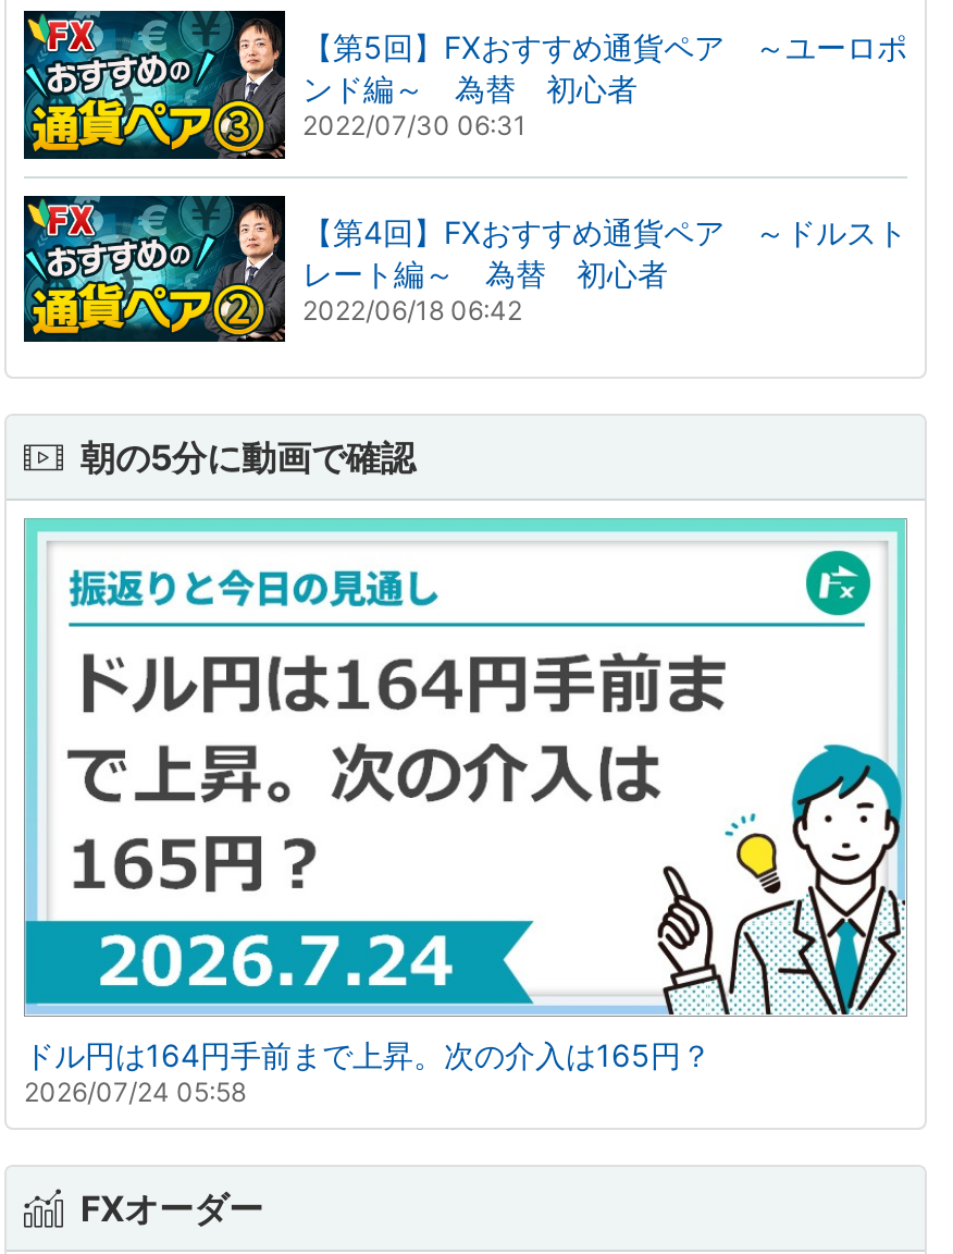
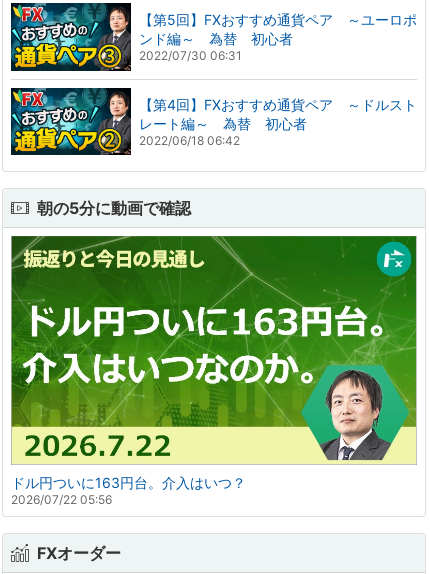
[24,516,907,1107] [image] | ドル円は164円手前まで上昇。次の介入は165円？ | 2026/07/24 05:58 -> [10,235,417,507] [image] | ドル円ついに163円台。介入はいつ？ | 2026/07/22 05:56

